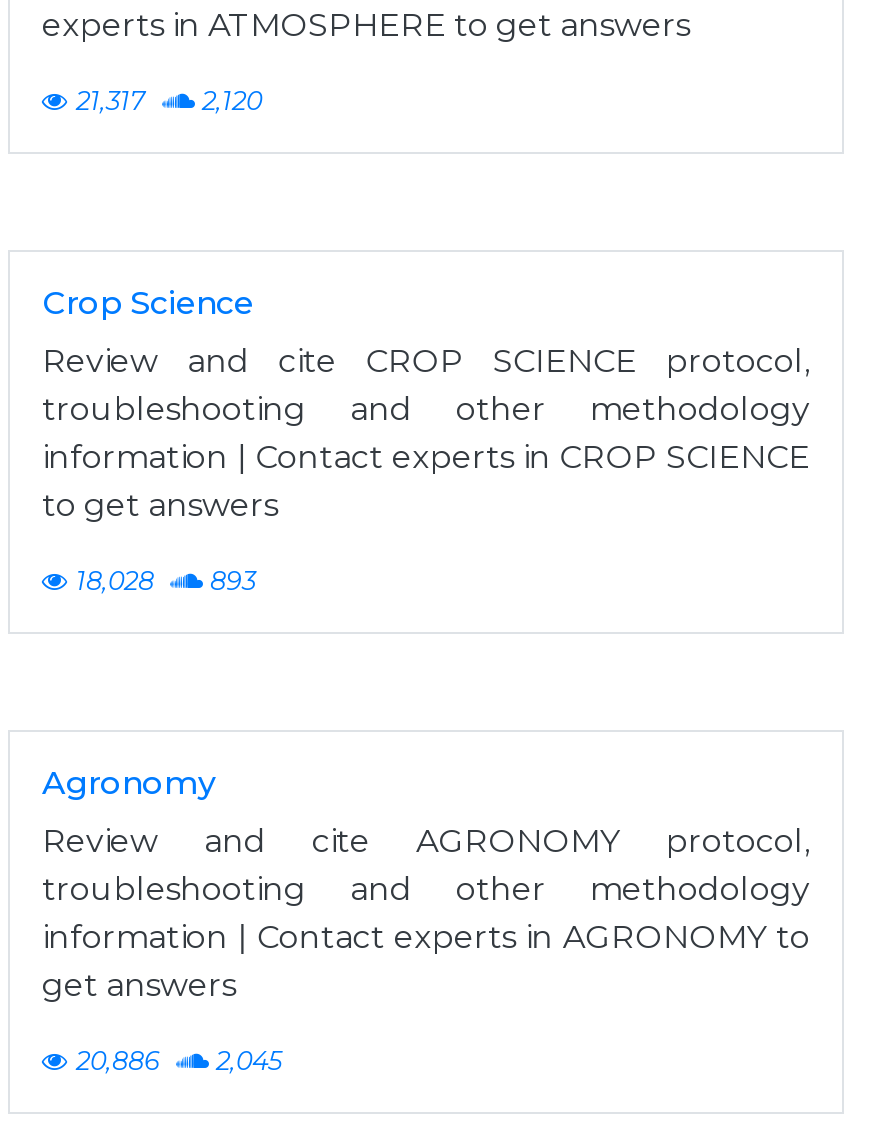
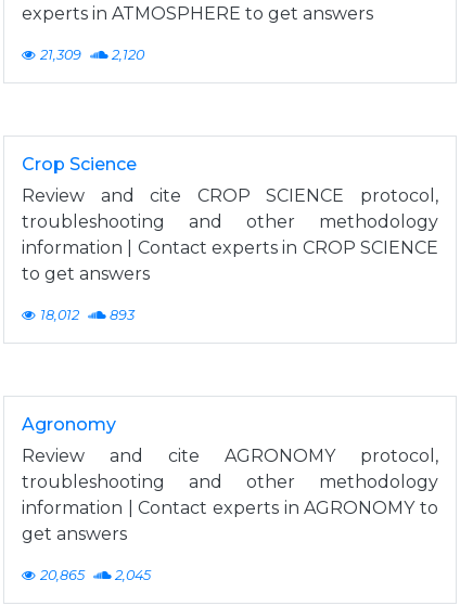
[76,85,262,115] 21,317 2,120 -> [40,46,144,63] 21,309 2,120
[76,565,256,595] 18,028 893 -> [40,306,135,323] 18,012 893
[76,1045,282,1075] 20,886 2,045 -> [40,567,151,583] 20,865 2,045

